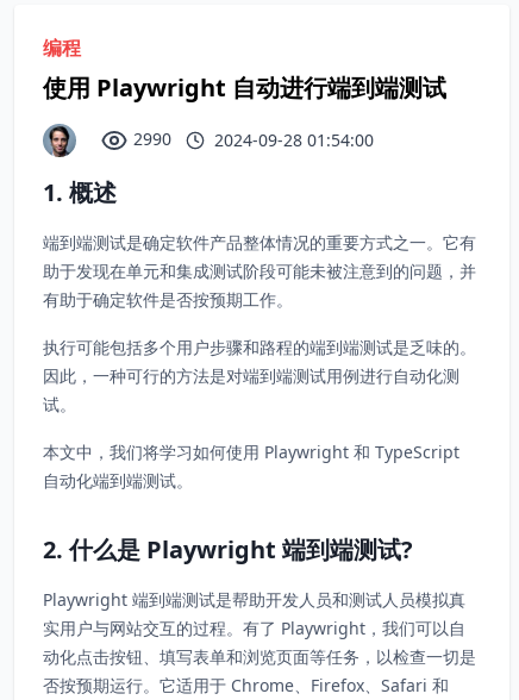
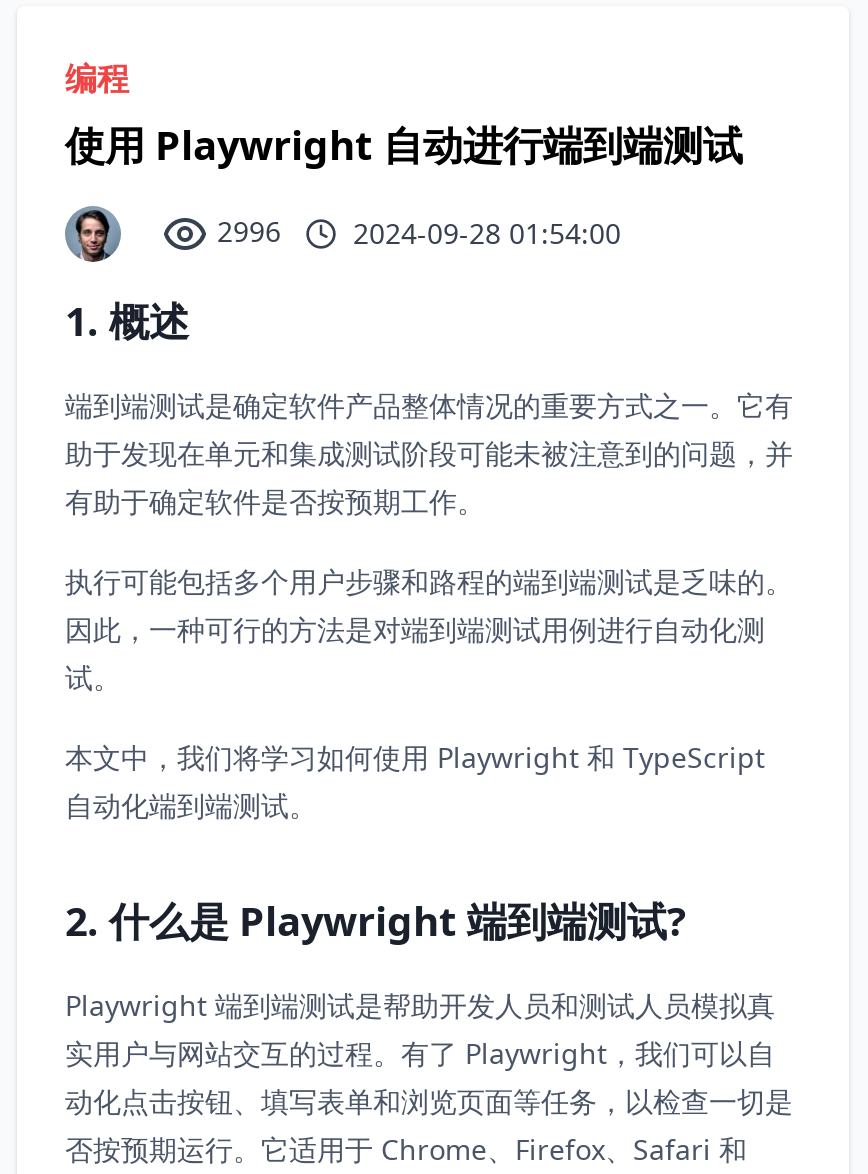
[129,127,374,151] 2990 2024-09-28 01:54:00 -> [209,212,621,252] 2996 2024-09-28 01:54:00

